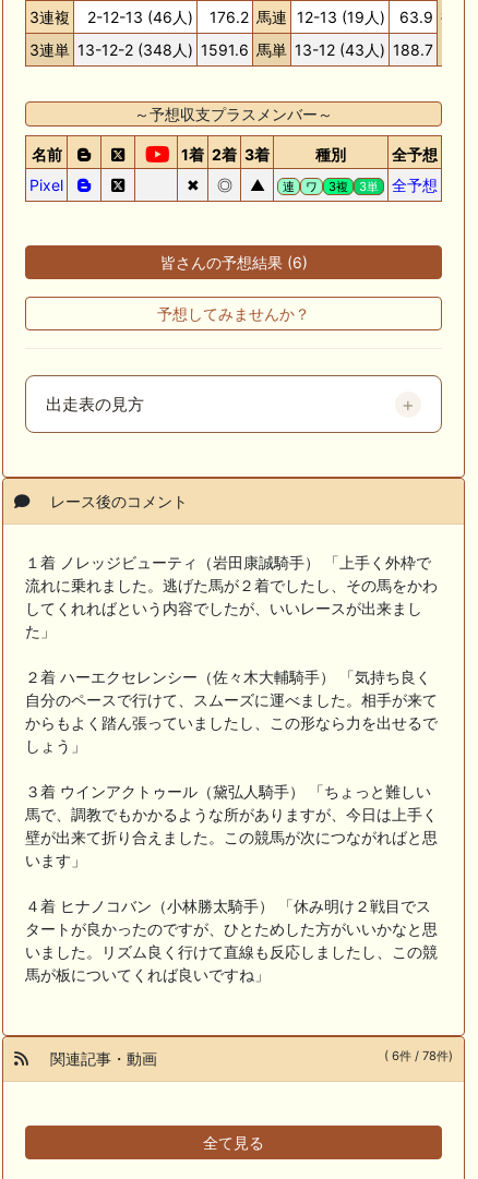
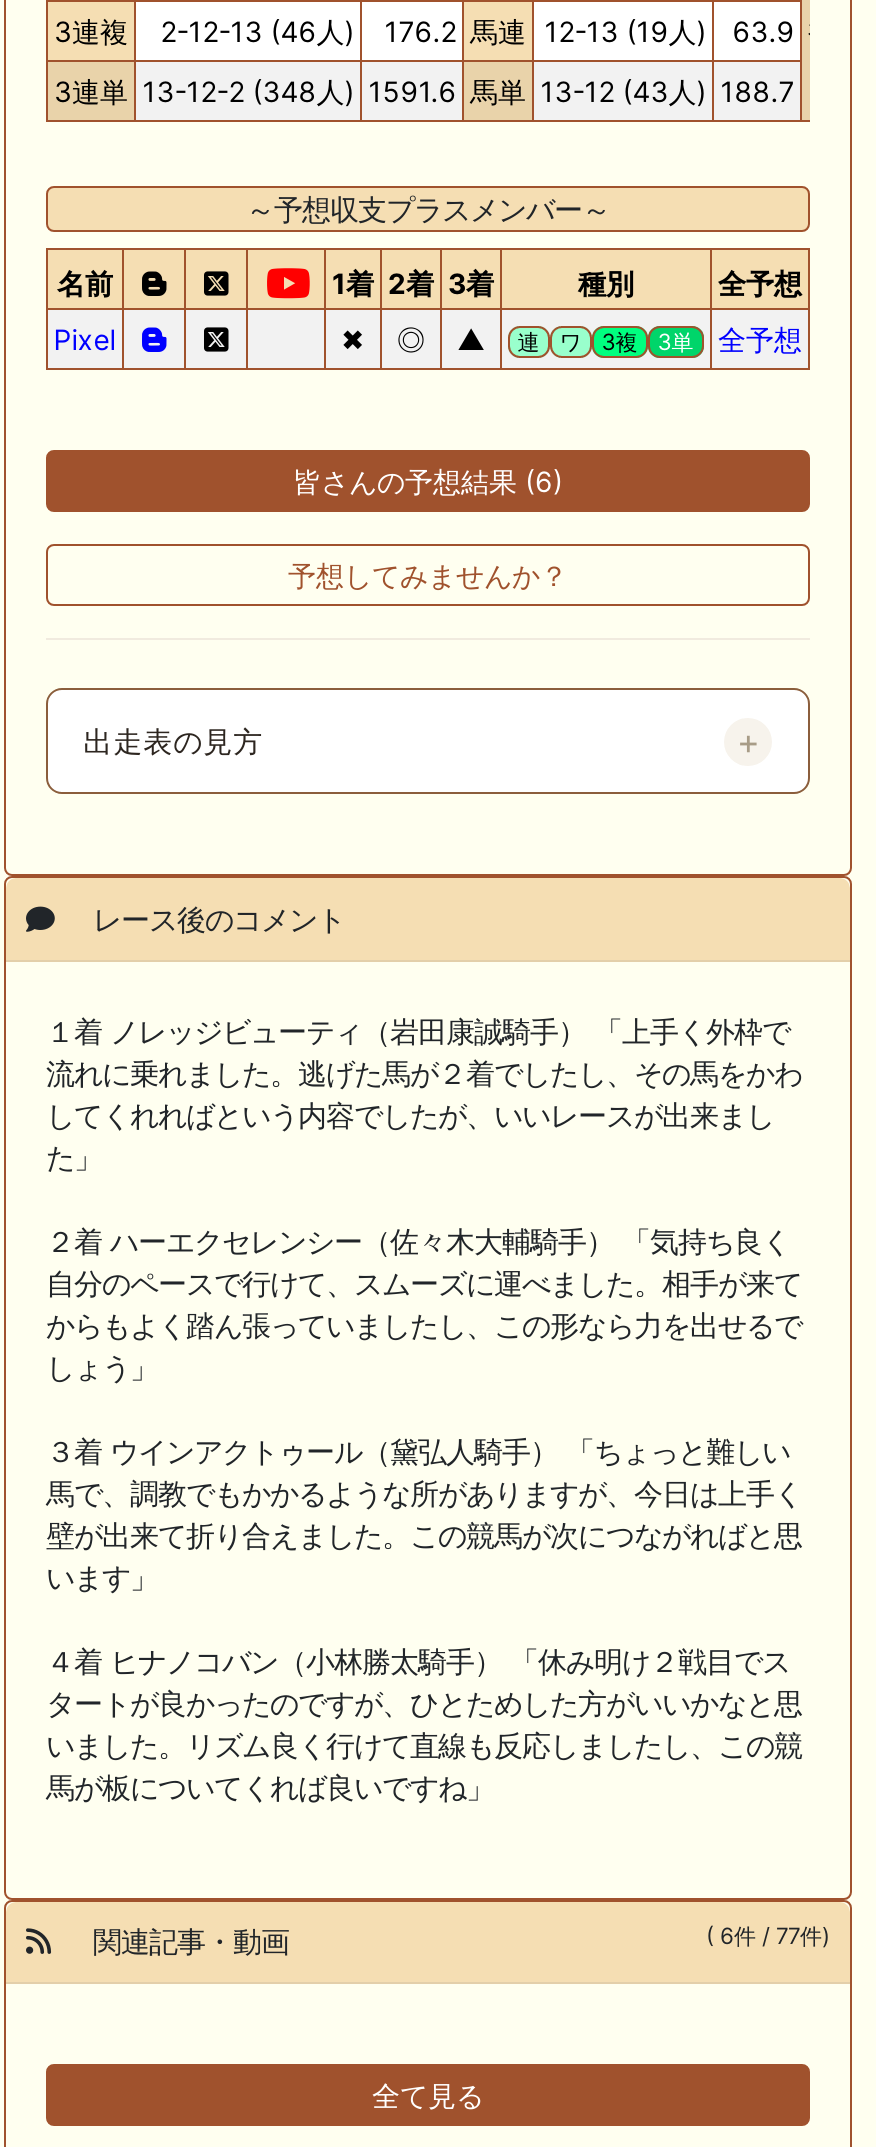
[384,1048,453,1063] ( 6件 / 78件) -> [706,1922,830,1950] ( 6件 / 77件)

